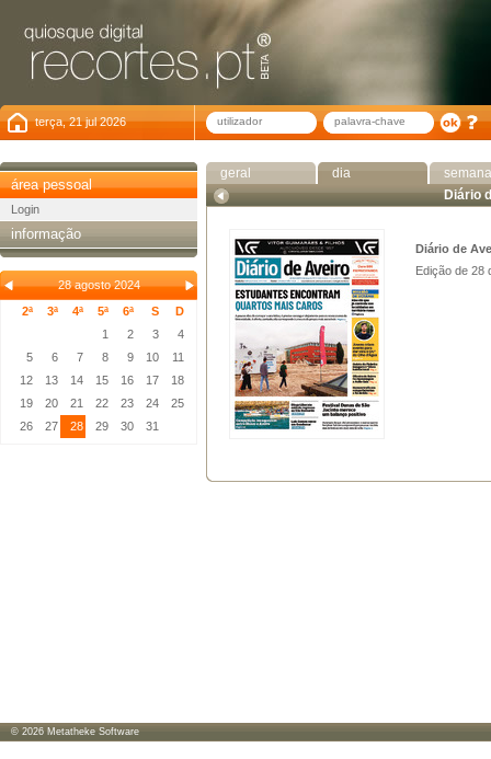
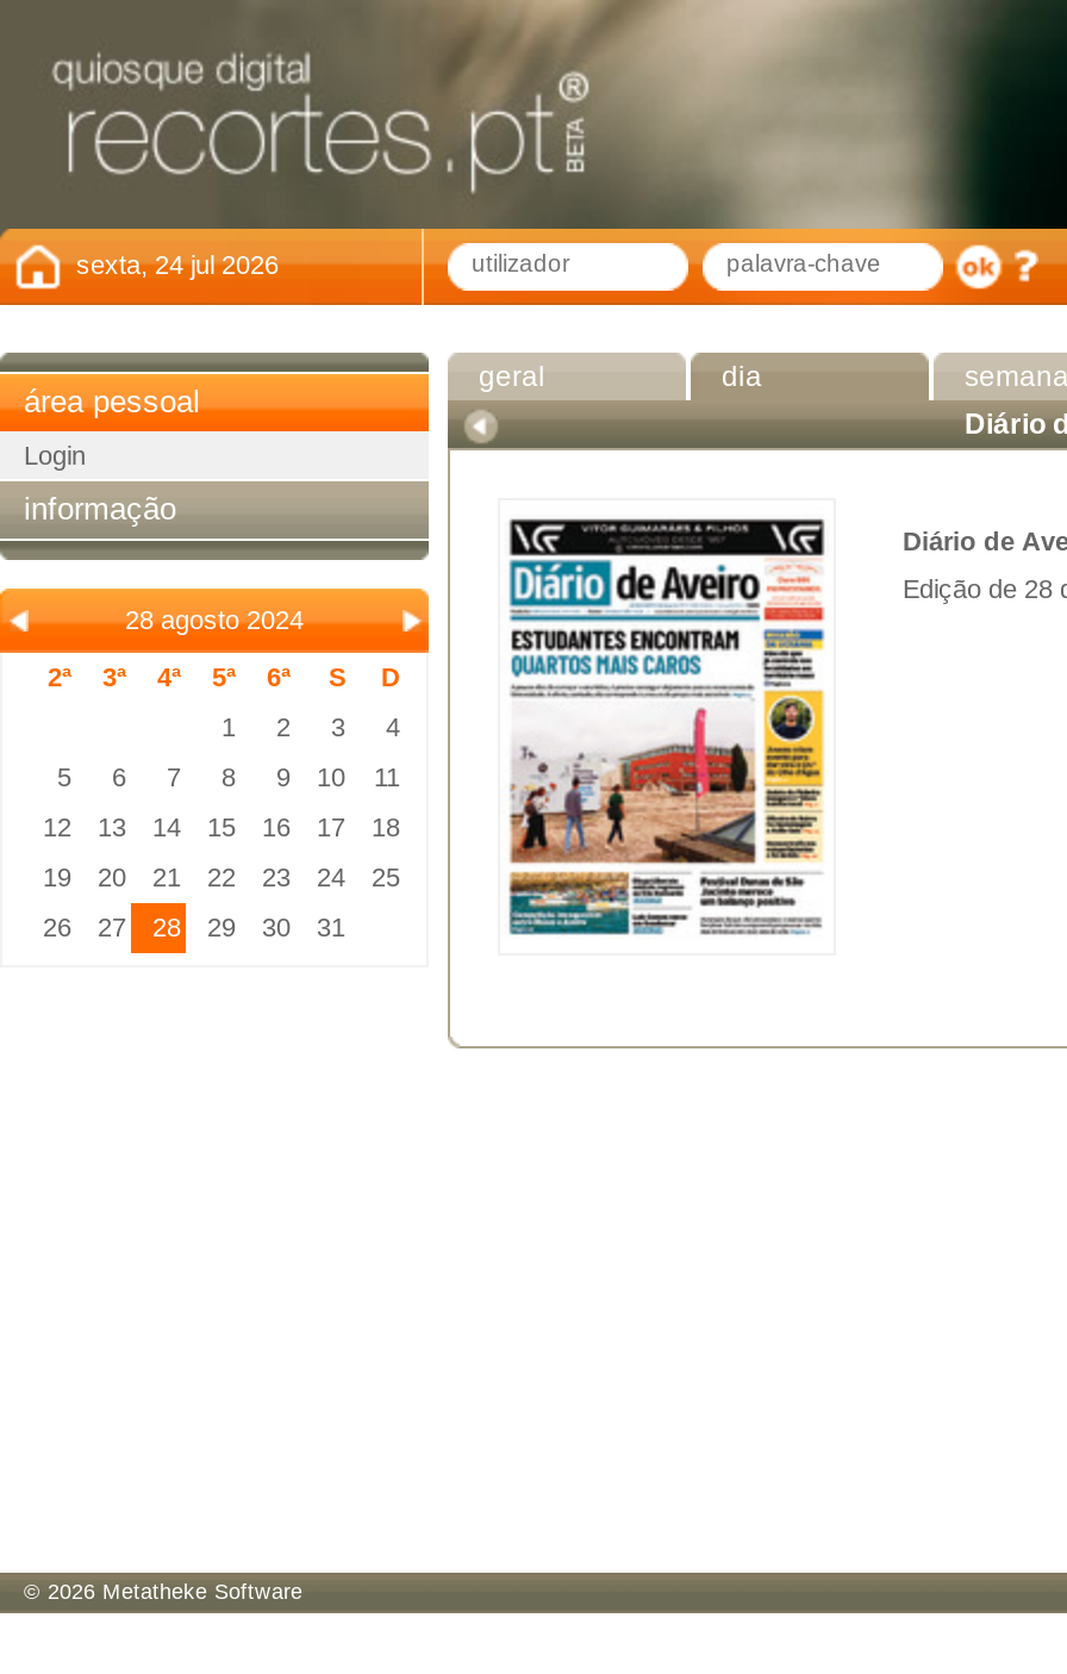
[35,115,126,128] terça, 21 jul 2026 -> [76,250,279,279] sexta, 24 jul 2026

